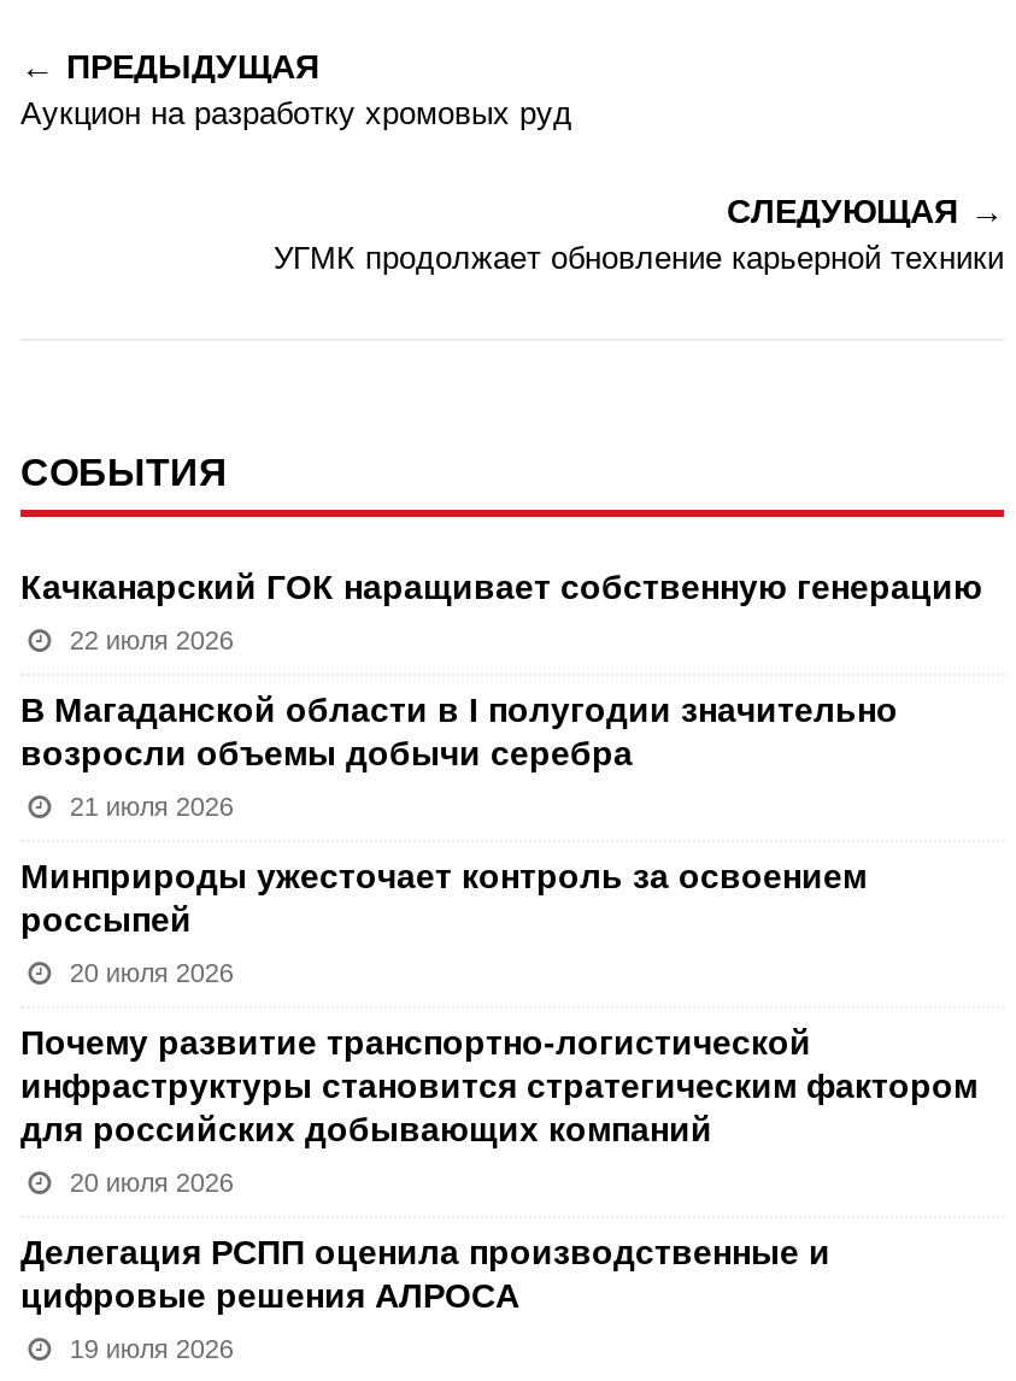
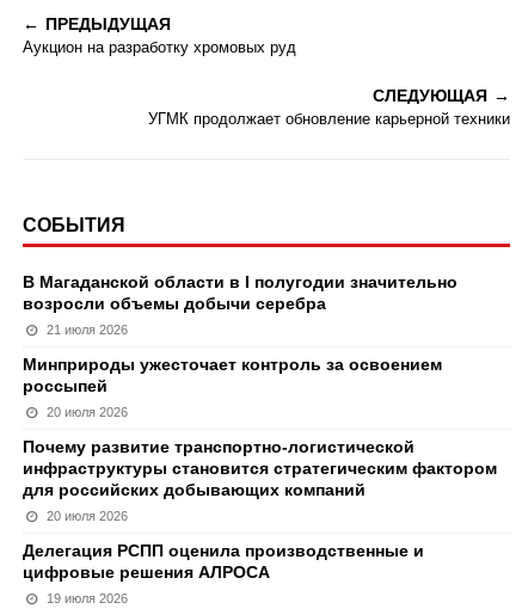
[20,568,982,654] Качканарский ГОК наращивает собственную генерацию | 22 июля 2026 -> none

